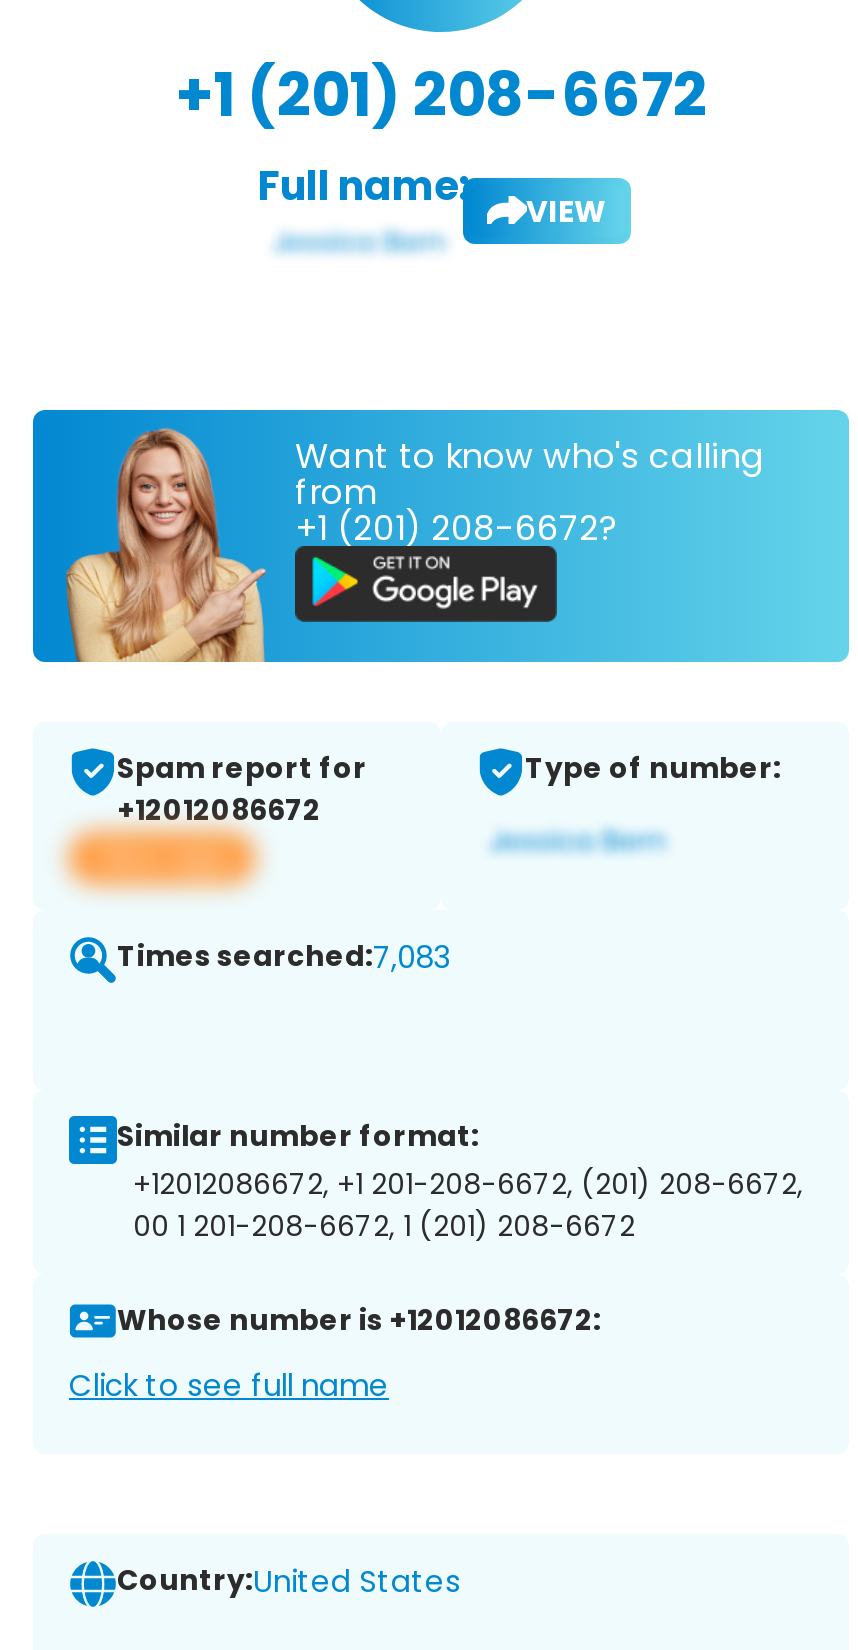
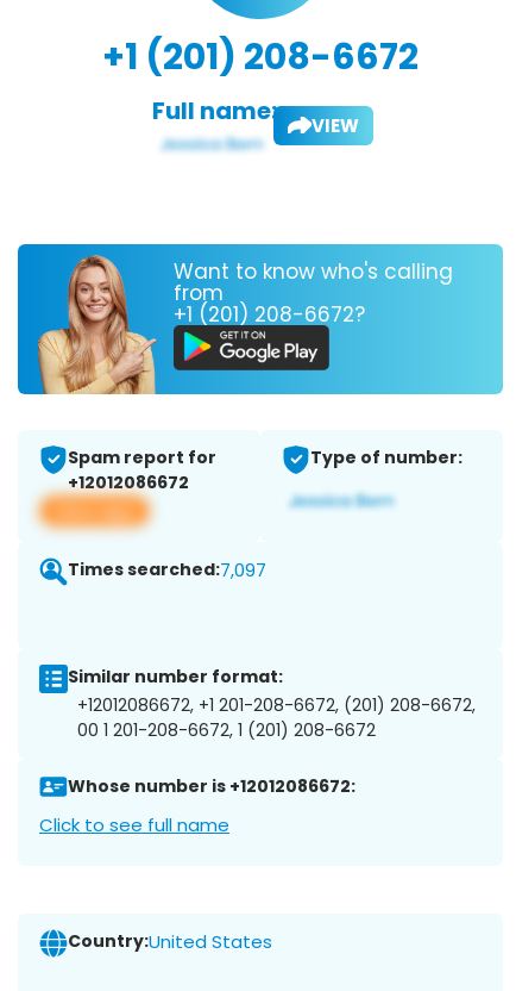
[117,936,451,978] Times searched:7,083 -> [68,558,266,583] Times searched:7,097

